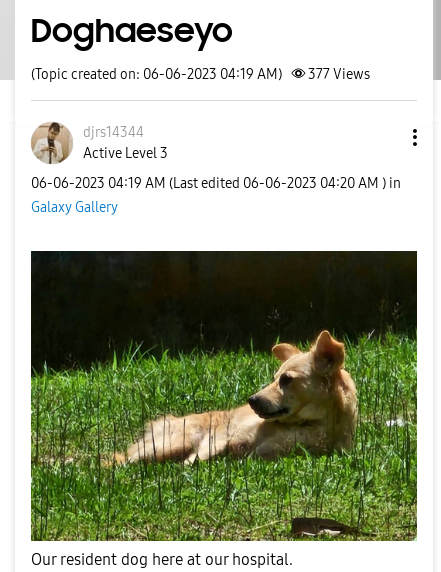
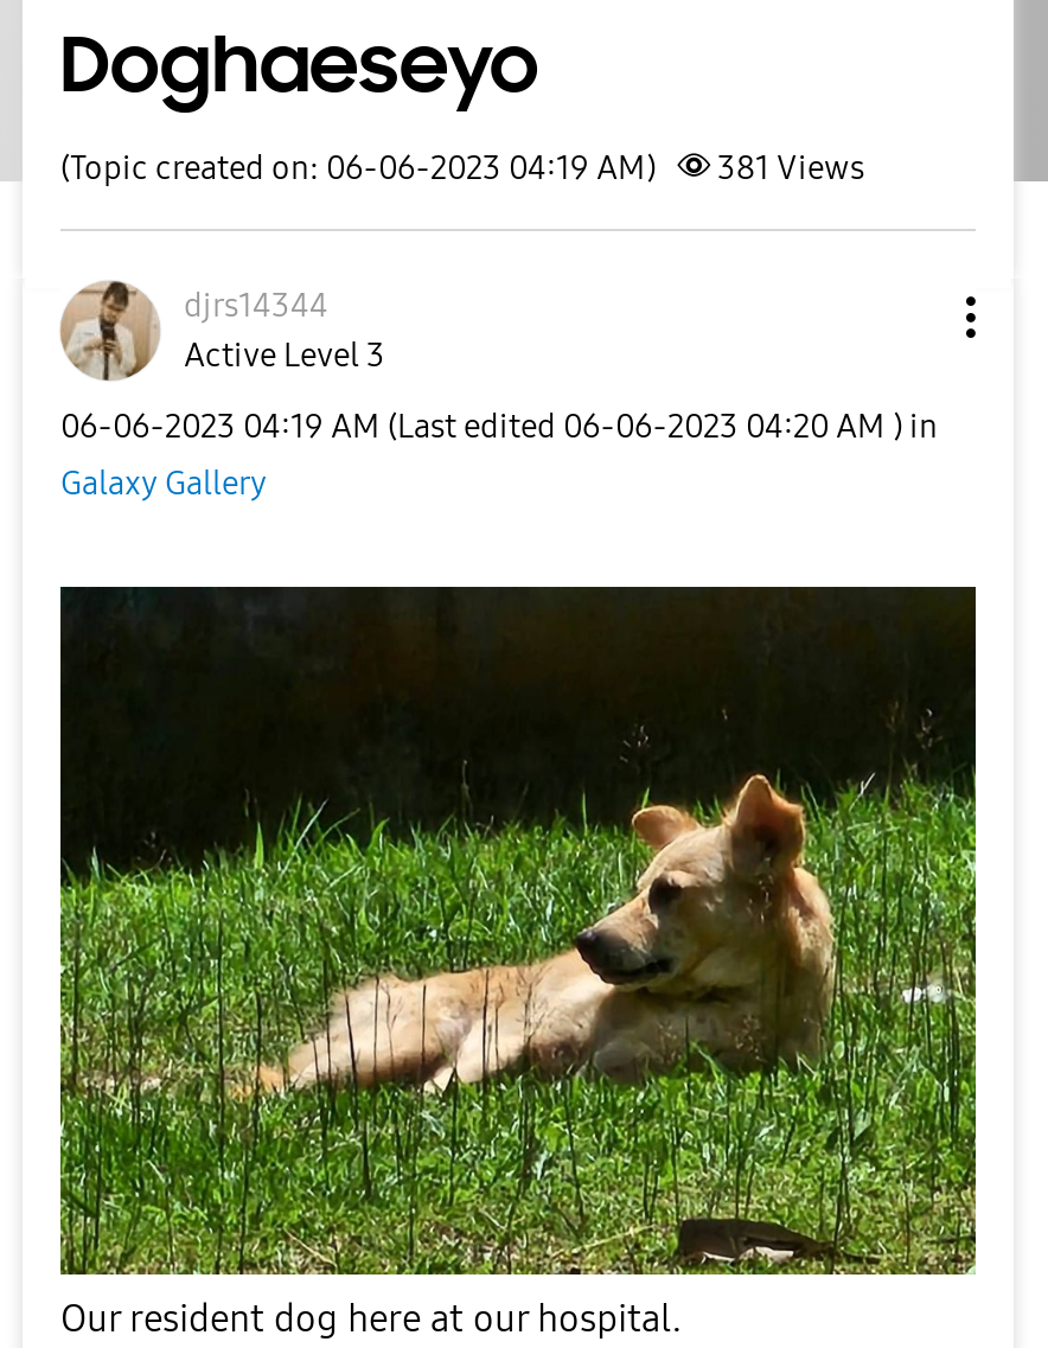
[31,66,370,83] (Topic created on: 06-06-2023 04:19 AM) 377 Views -> [60,148,864,189] (Topic created on: 06-06-2023 04:19 AM) 381 Views

